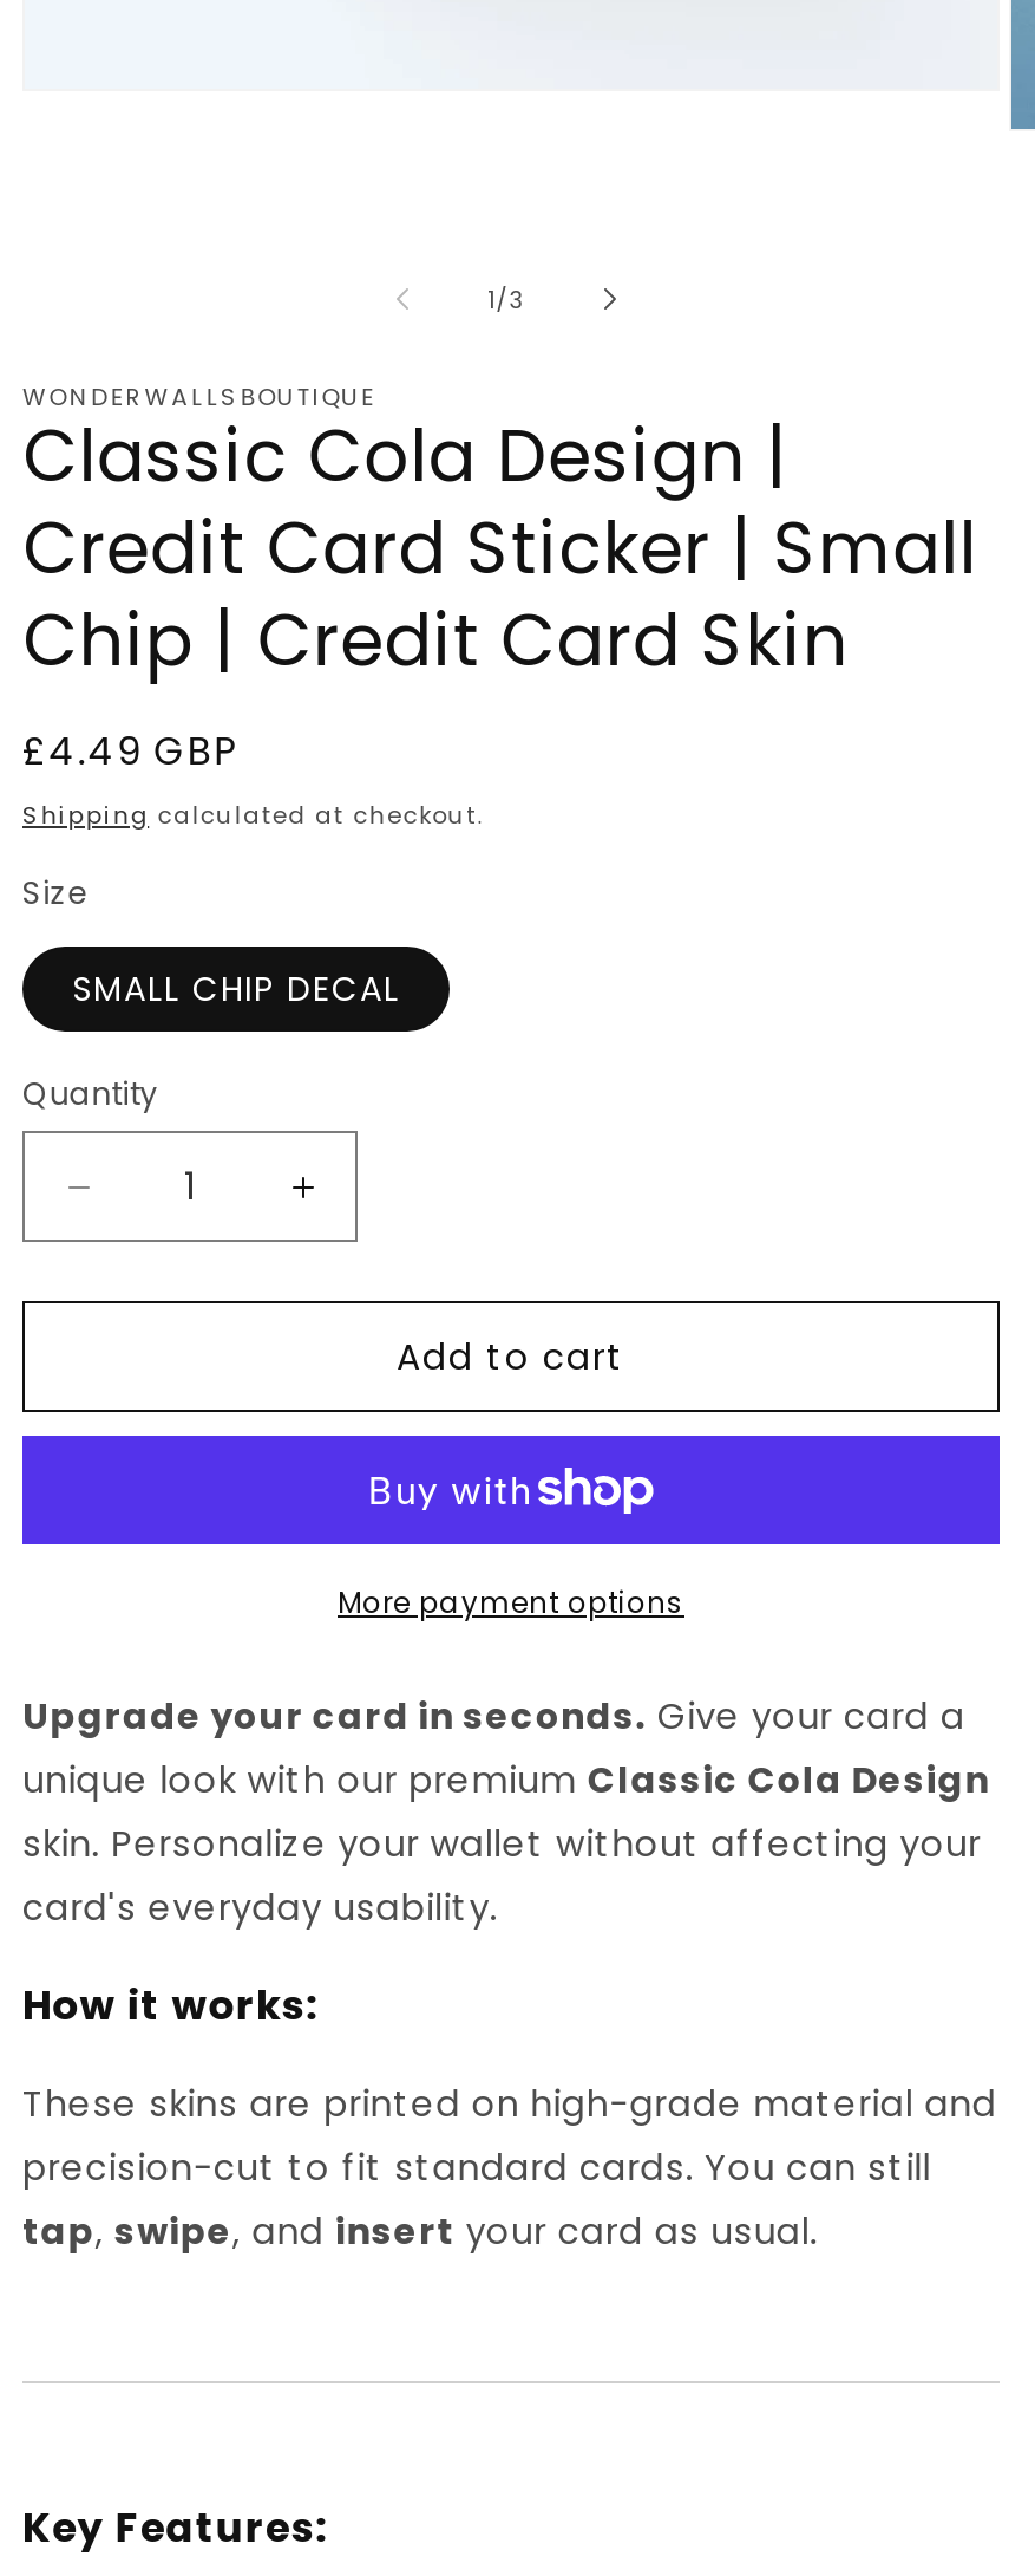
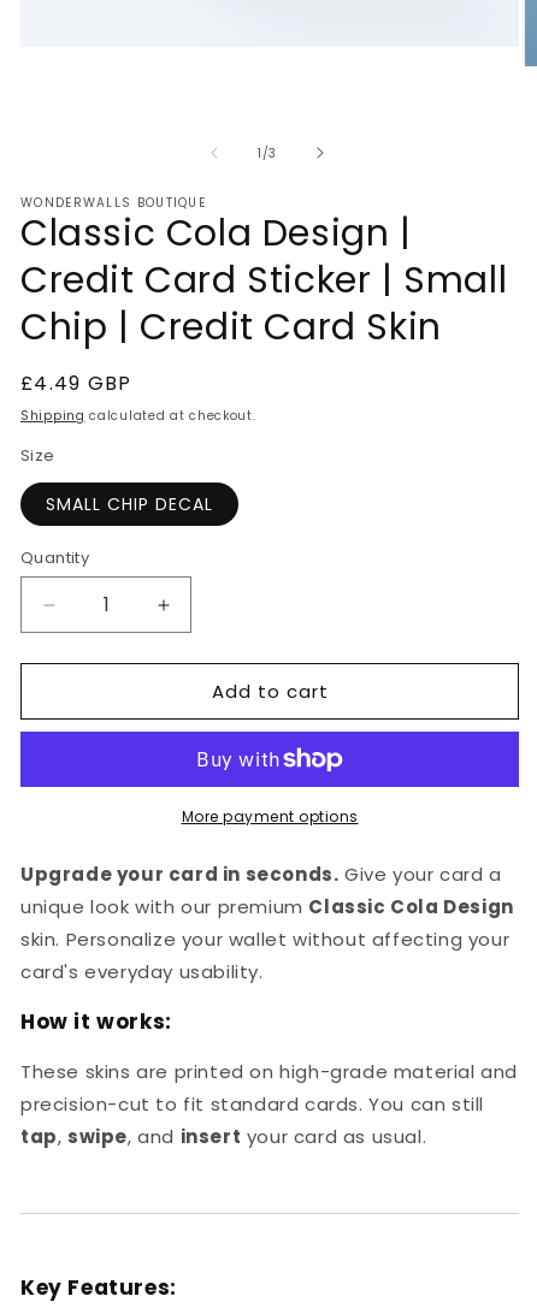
[22,379,376,415] WONDERWALLSBOUTIQUE -> [20,194,206,212] WONDERWALLS BOUTIQUE

